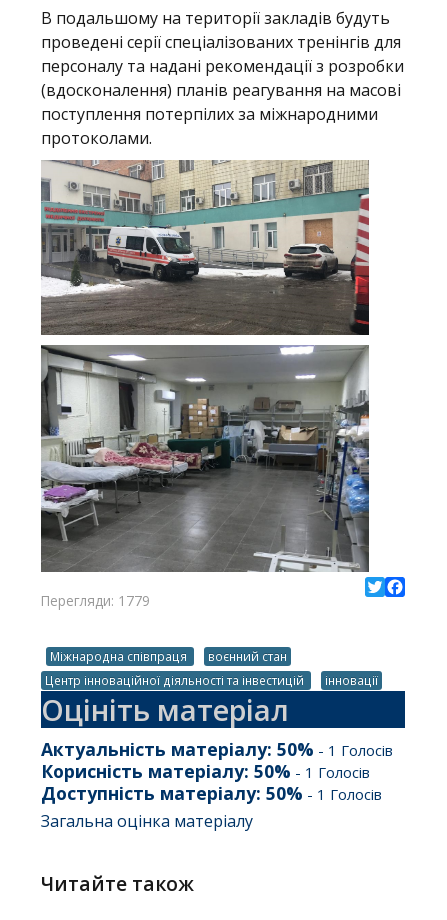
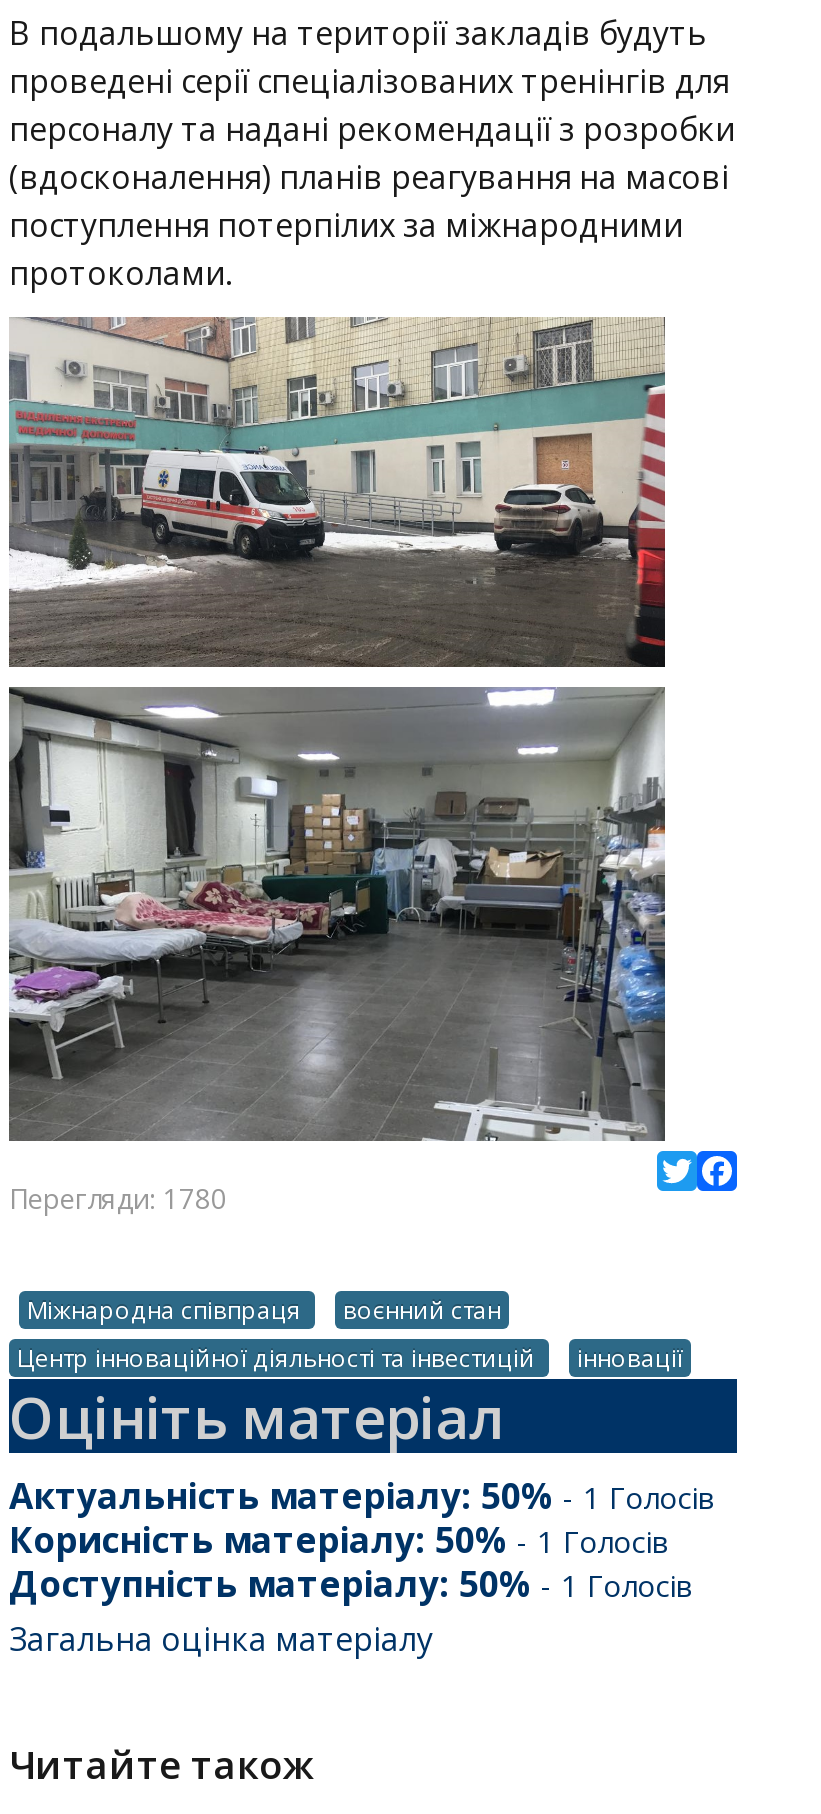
[41,591,150,610] Перегляди: 1779 -> [9,1178,227,1216] Перегляди: 1780

